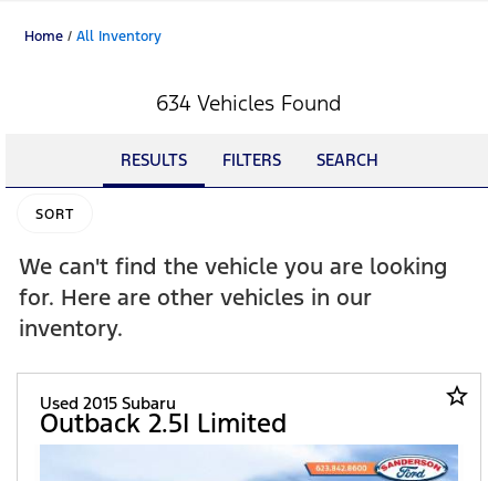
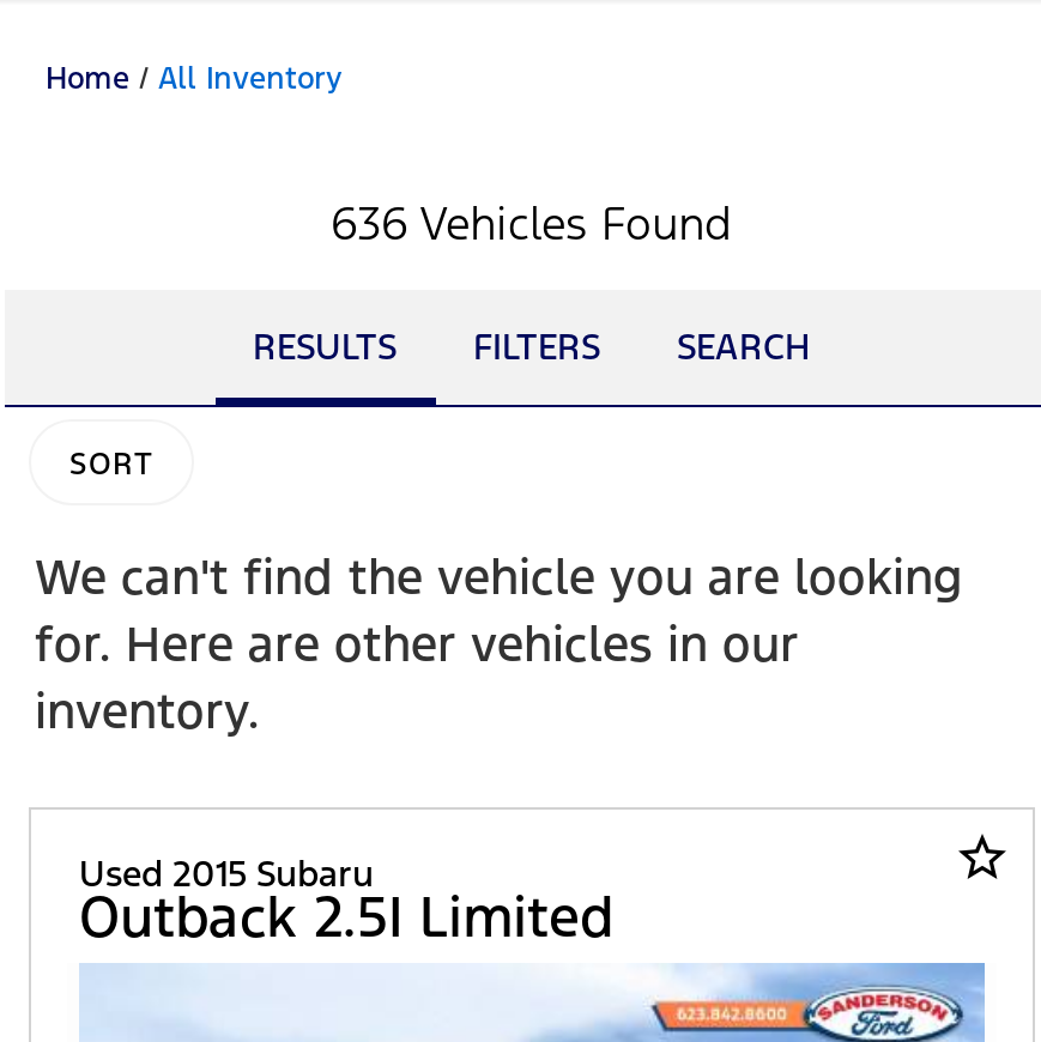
[156,90,342,116] 634 Vehicles Found -> [331,194,733,252] 636 Vehicles Found

